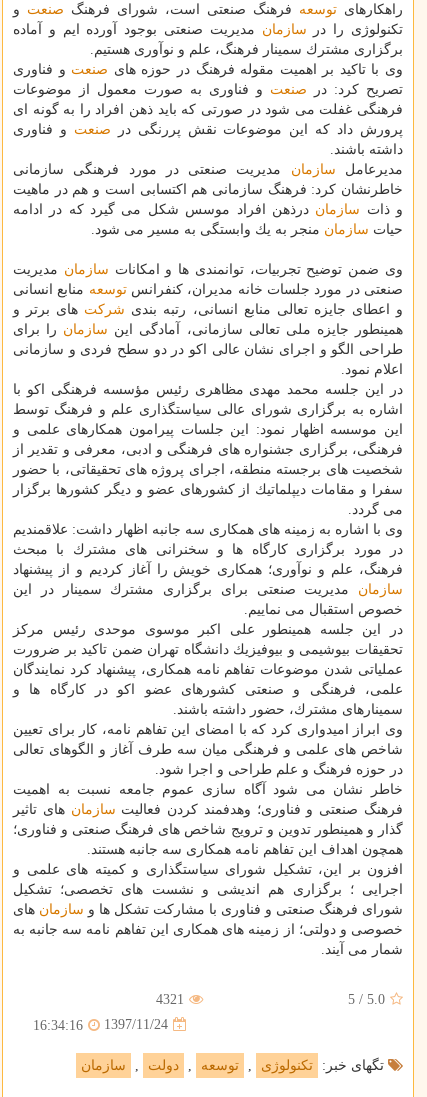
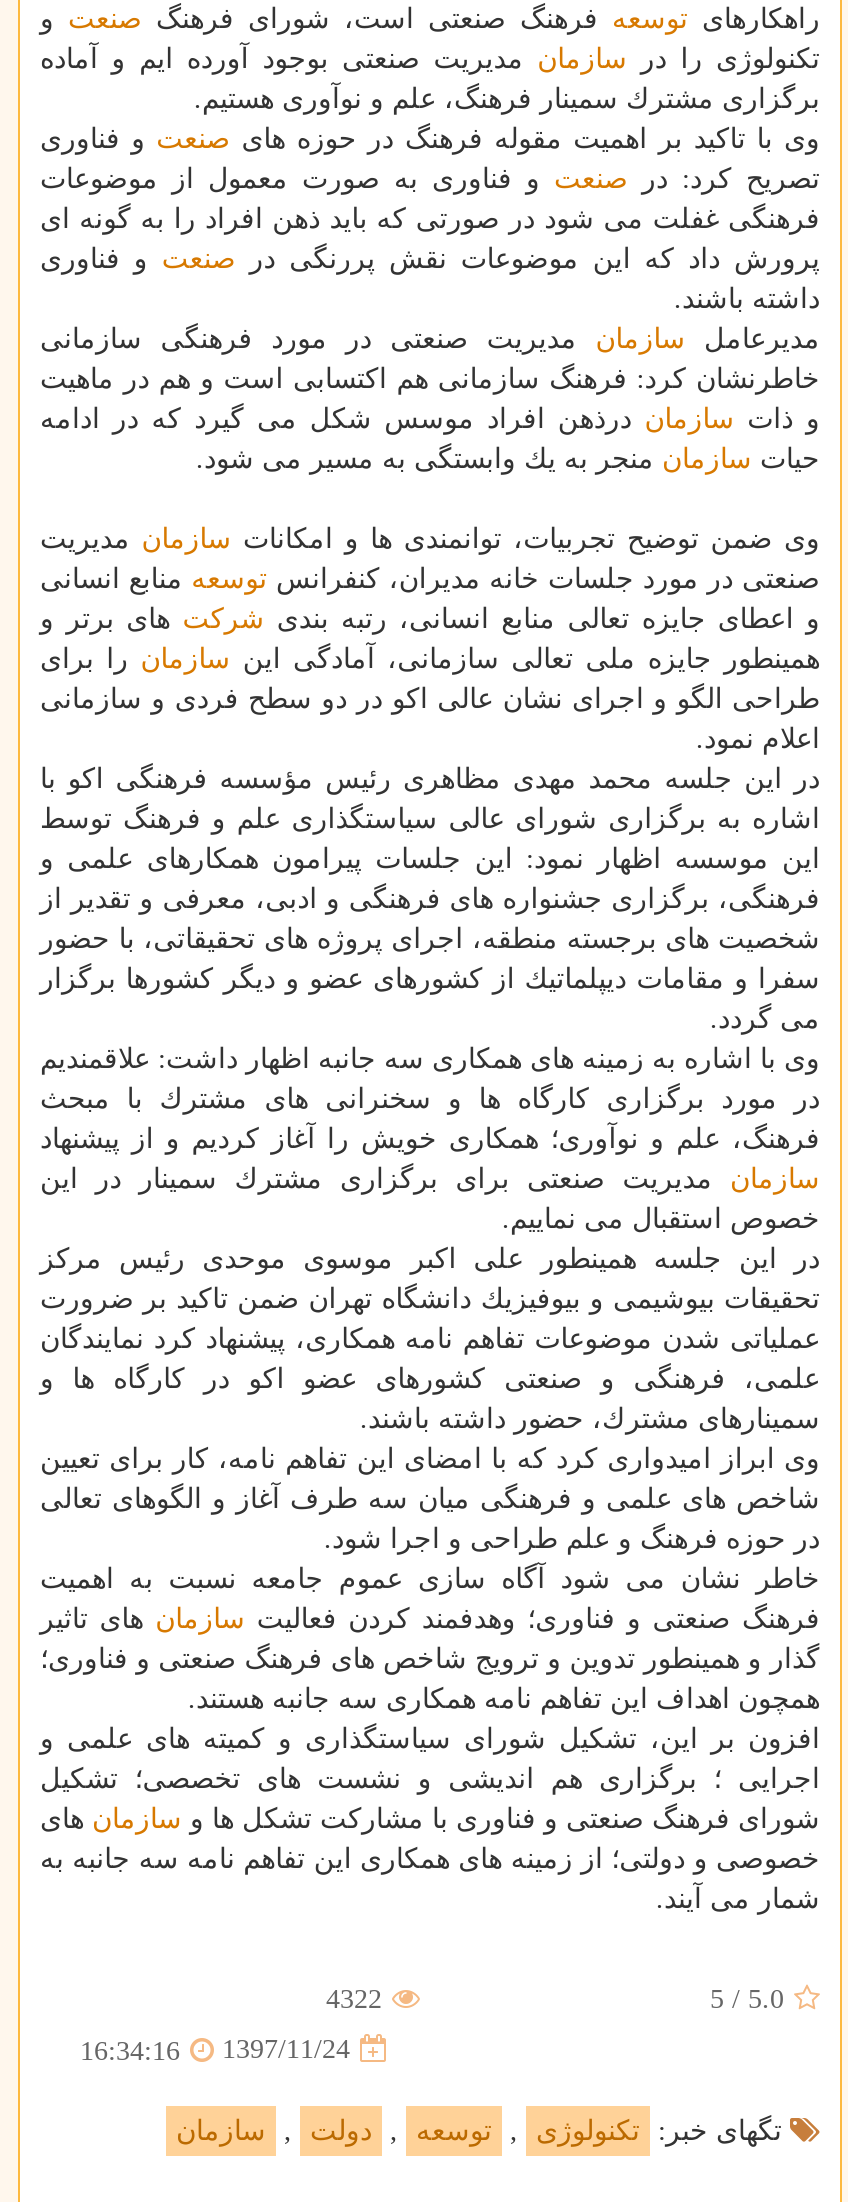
[156,992,184,1007] 4321 -> [326,1985,382,2015] 4322

